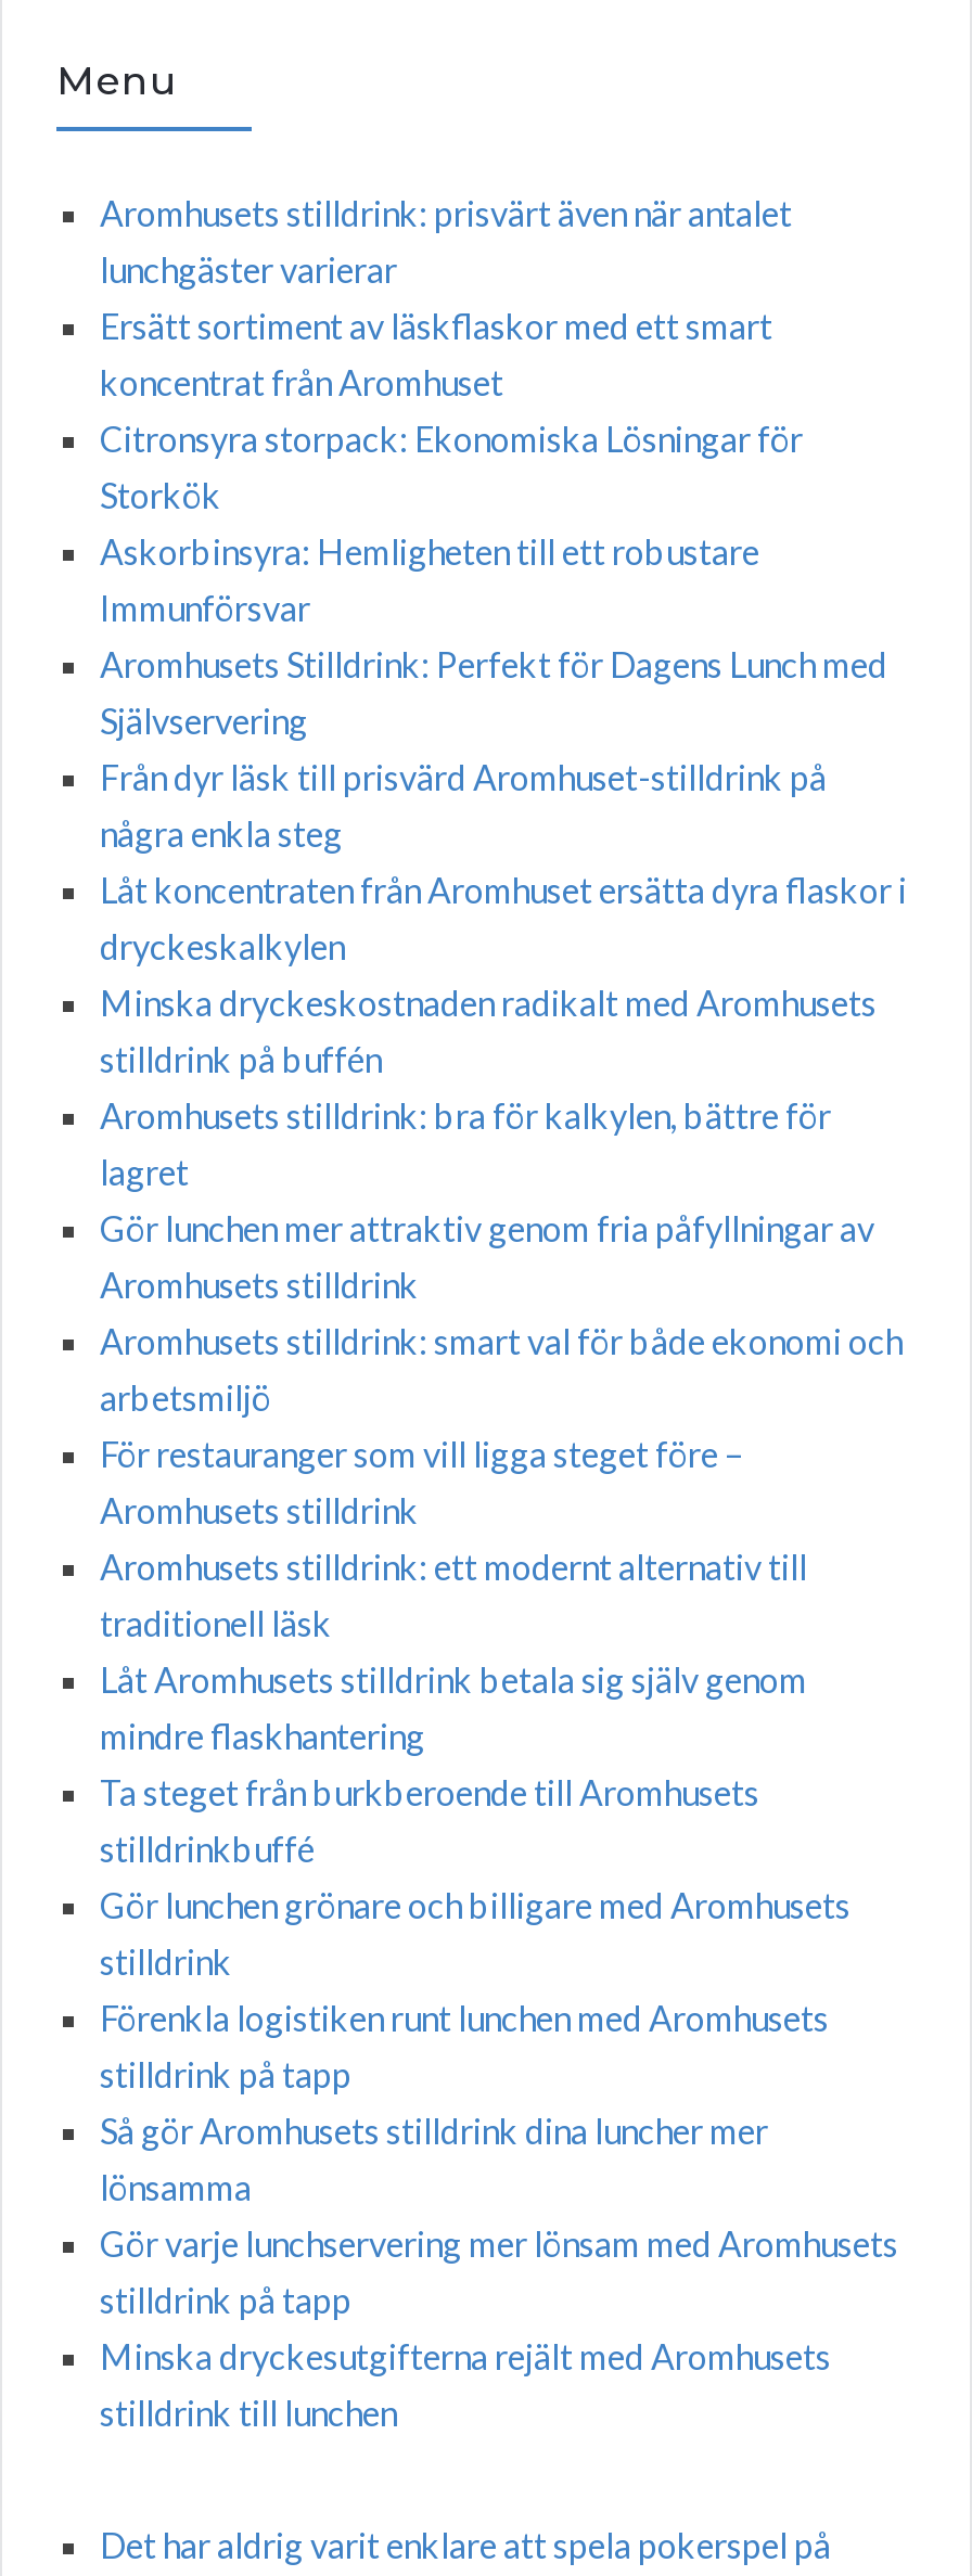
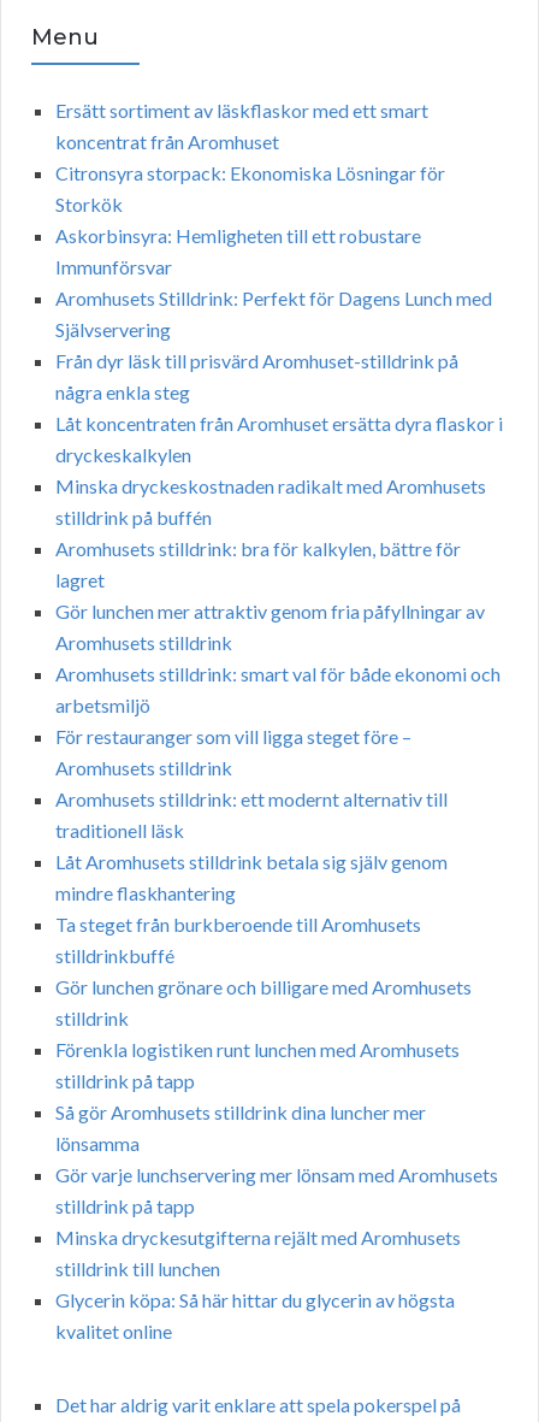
[100,192,792,290] Aromhusets stilldrink: prisvärt även när antalet | lunchgäster varierar -> none
moved [100,305,907,2433] -> [55,99,503,1280]: Ersätt sortiment av läskflaskor med ett smart | koncentrat från Aromhuset | Citronsyra storpack: Ekonomiska Lösningar för | ... | Minska dryckesutgifterna rejält med Aromhusets | stilldrink till lunchen
none -> [55,1288,455,1343] Glycerin köpa: Så här hittar du glycerin av högsta | kvalitet online

